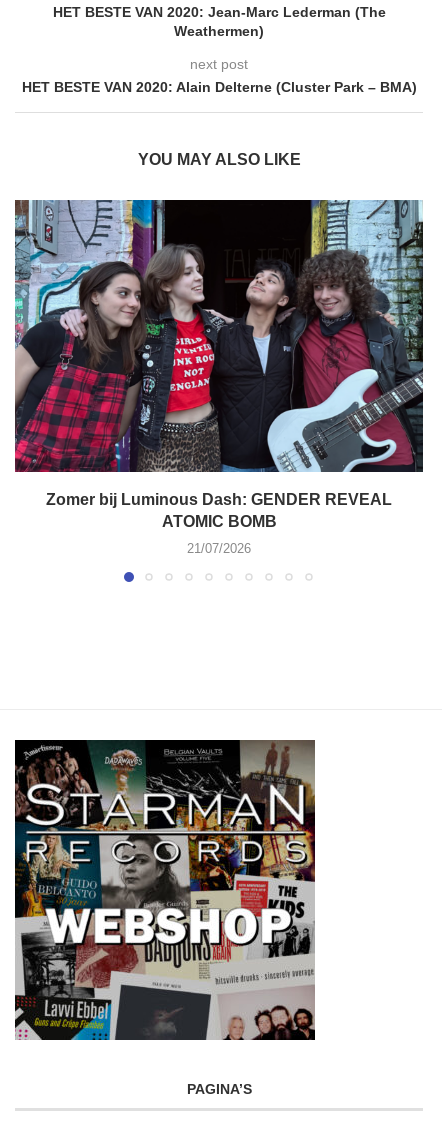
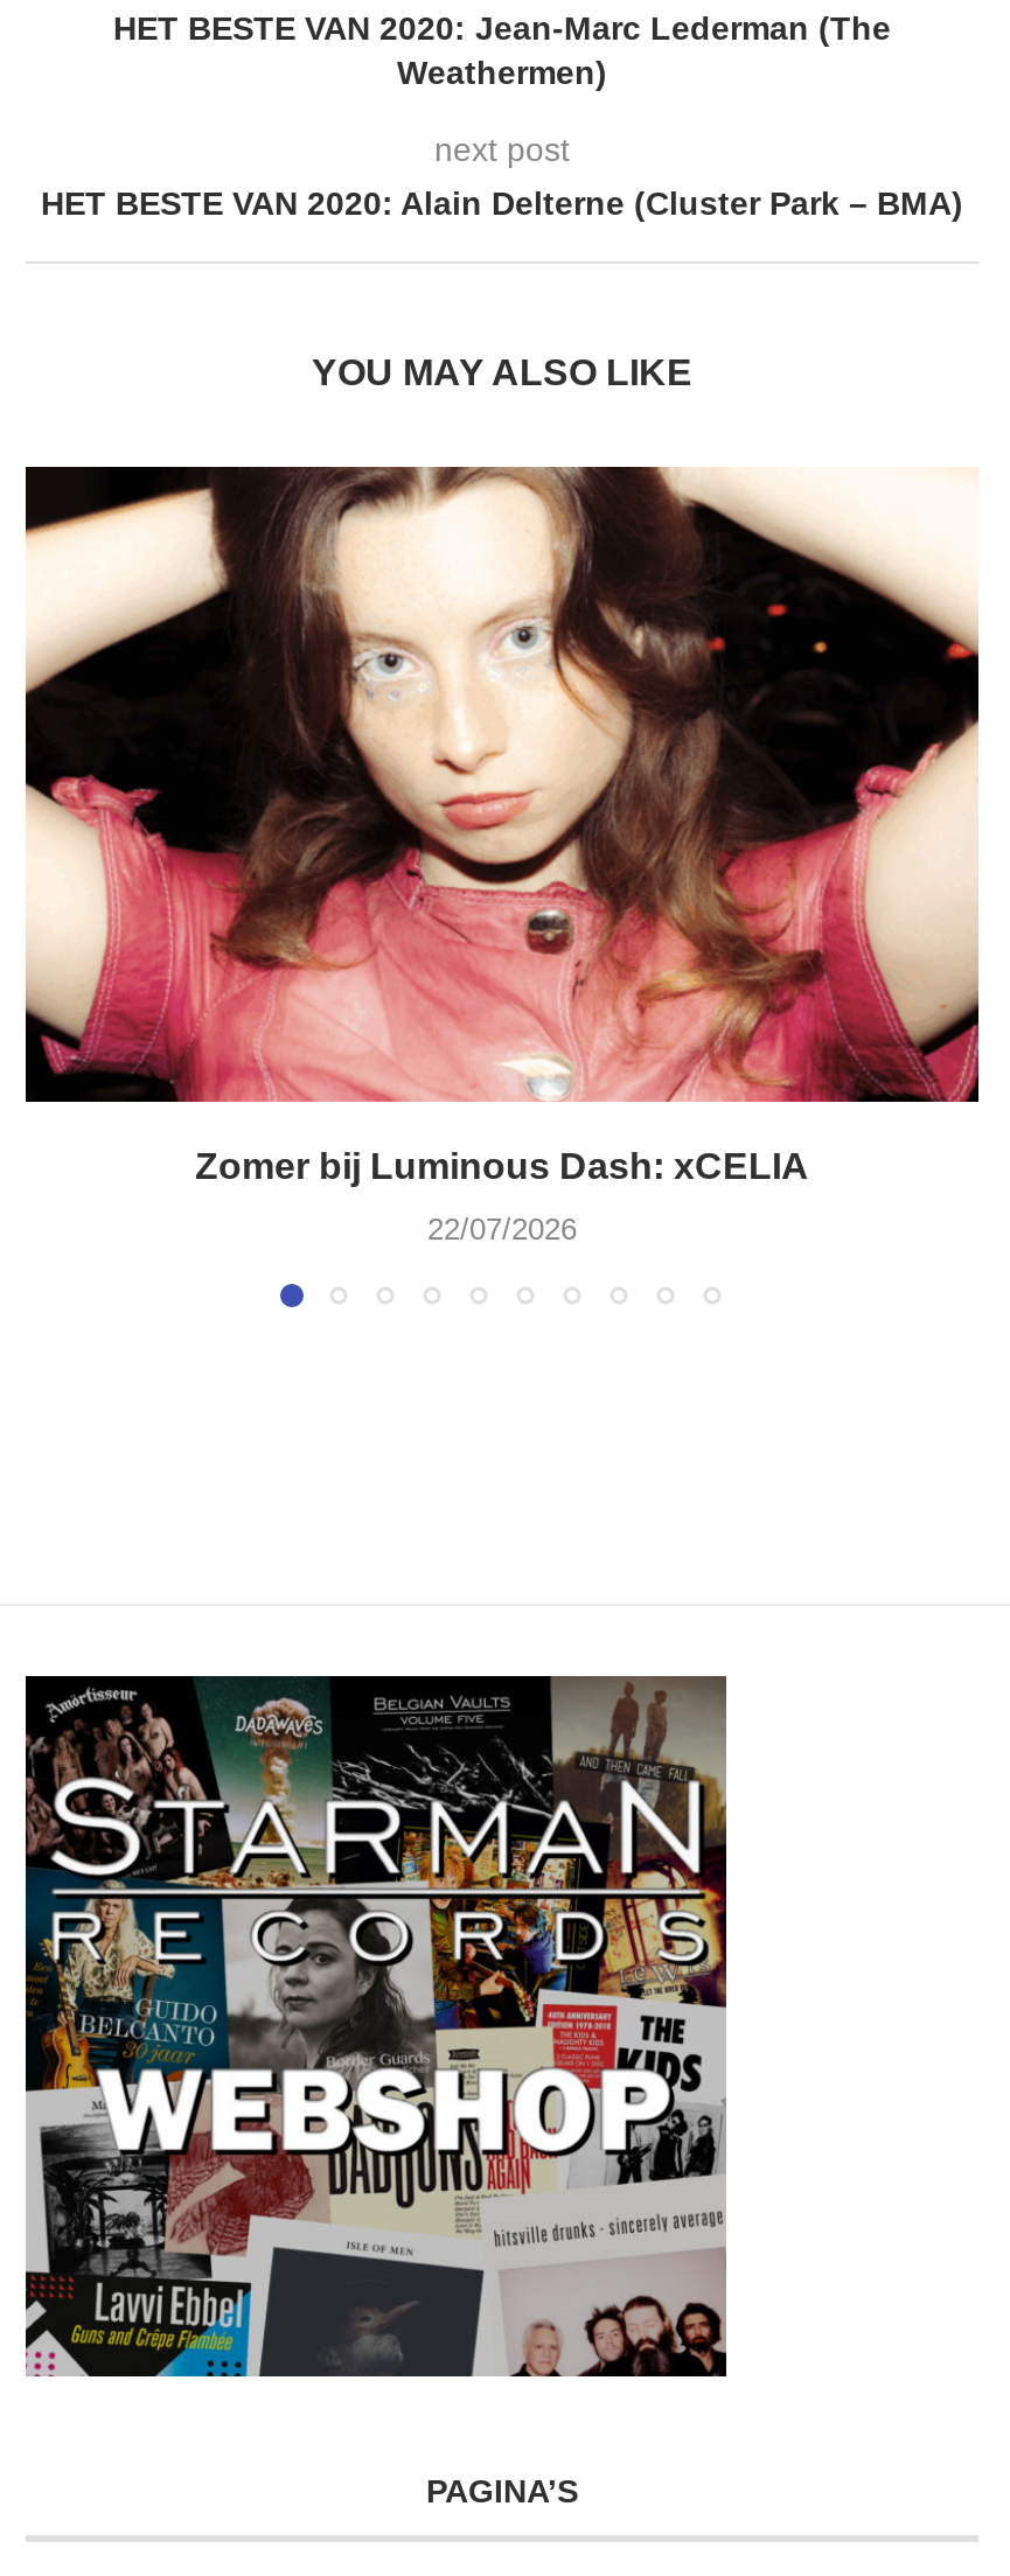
[14,199,424,530] [image] | Zomer bij Luminous Dash: GENDER REVEAL | ATOMIC BOMB -> [23,465,981,1187] [image] | Zomer bij Luminous Dash: xCELIA
[187,541,251,556] 21/07/2026 -> [427,1212,577,1247] 22/07/2026

